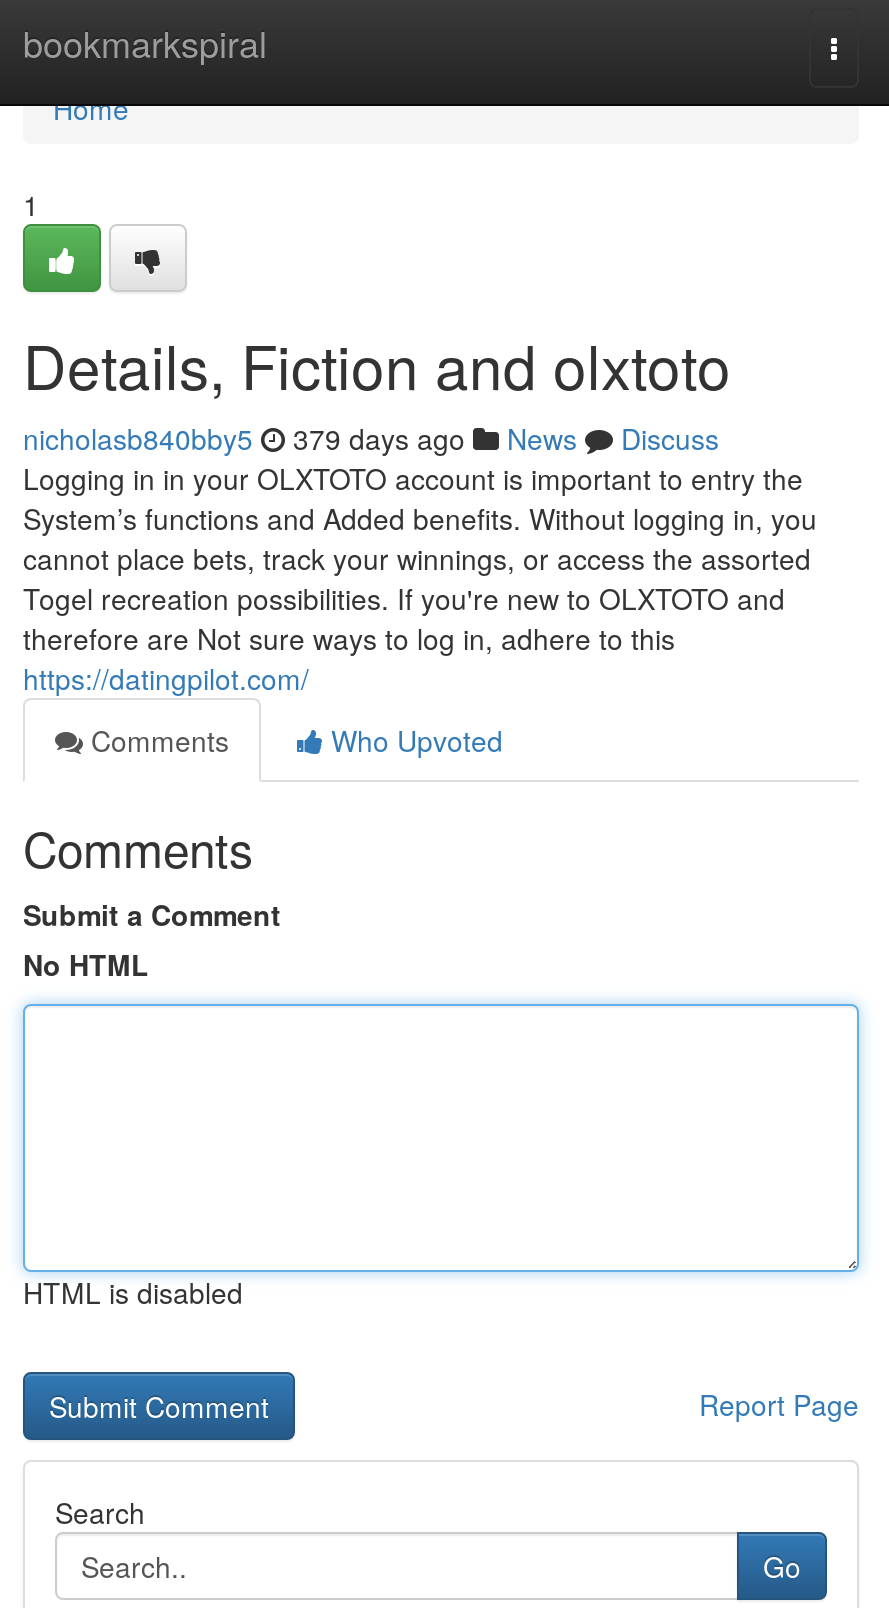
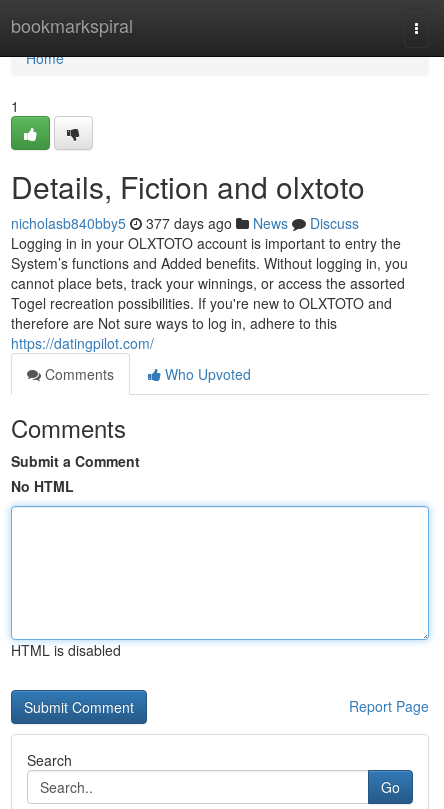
[23,418,719,458] nicholasb840bby5 379 days ago News Discuss -> [11,213,359,233] nicholasb840bby5 377 days ago News Discuss

